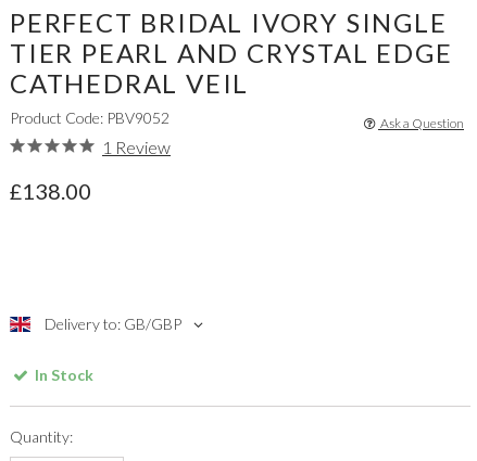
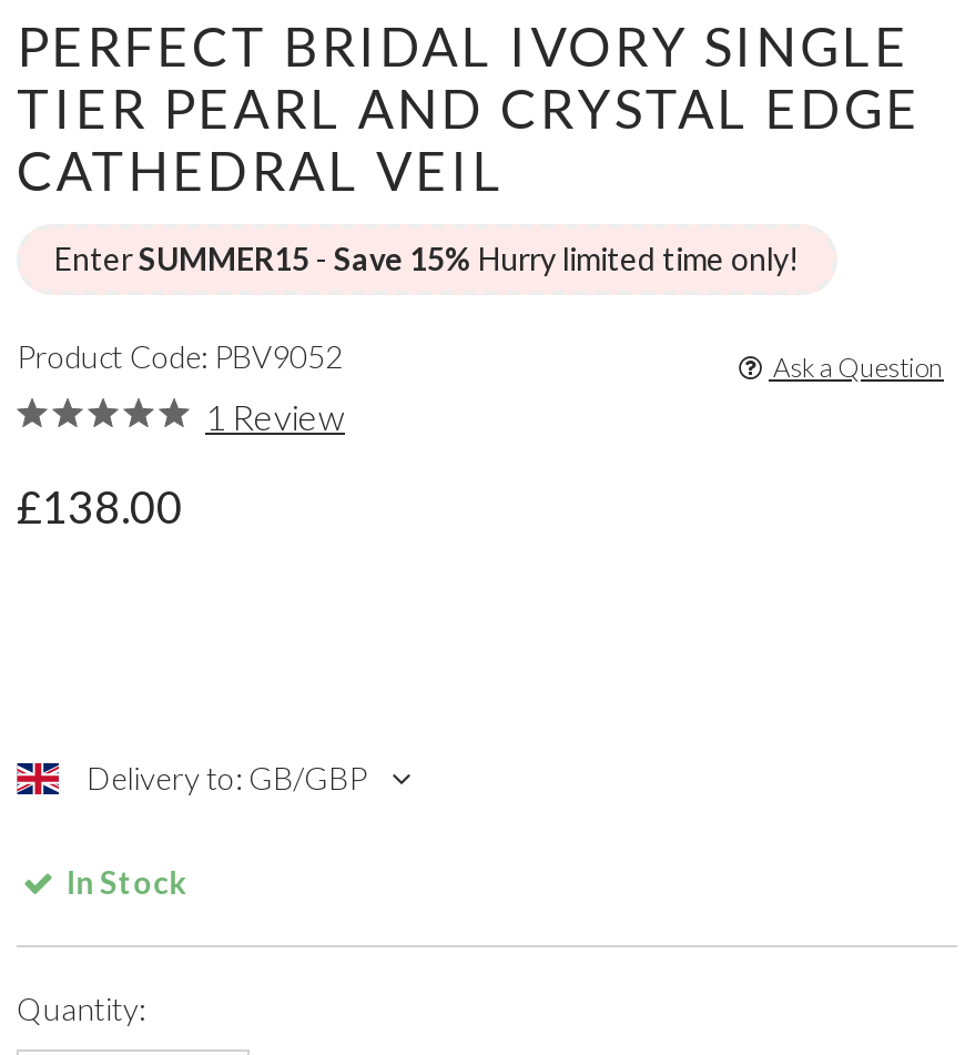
none -> [54,241,800,278] EnterSUMMER15 - Save 15% Hurry limited time only!

